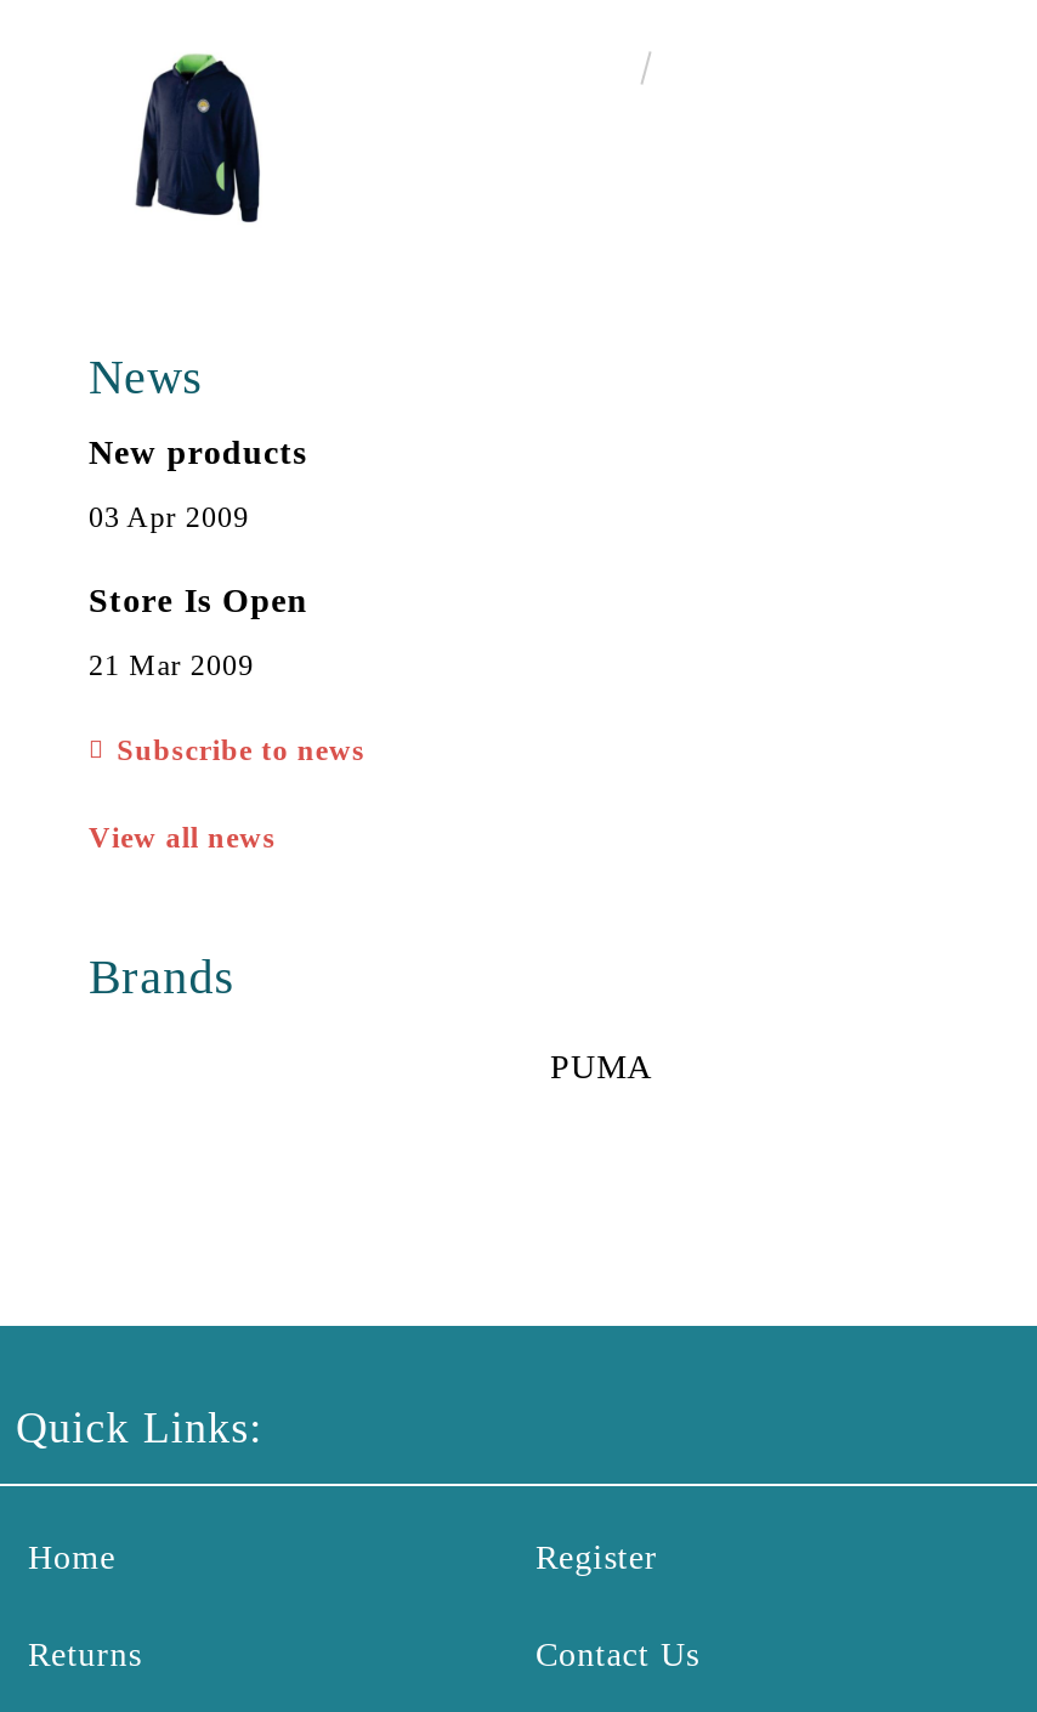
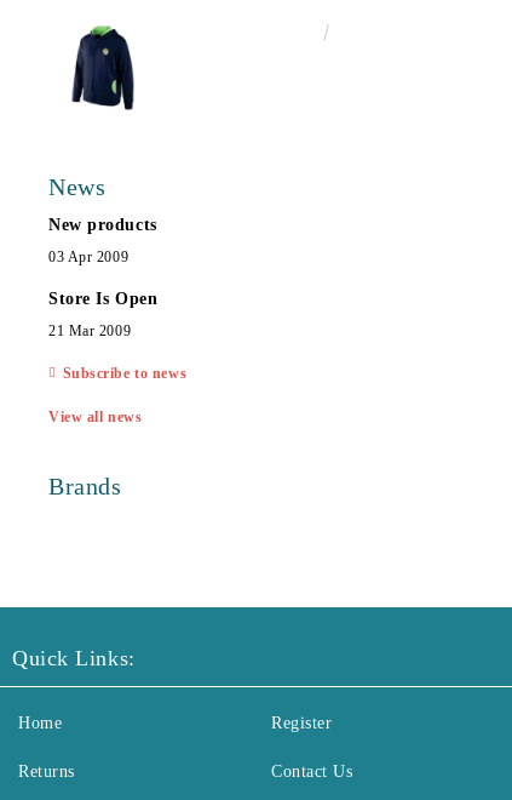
[550,1049,653,1085] PUMA -> none

